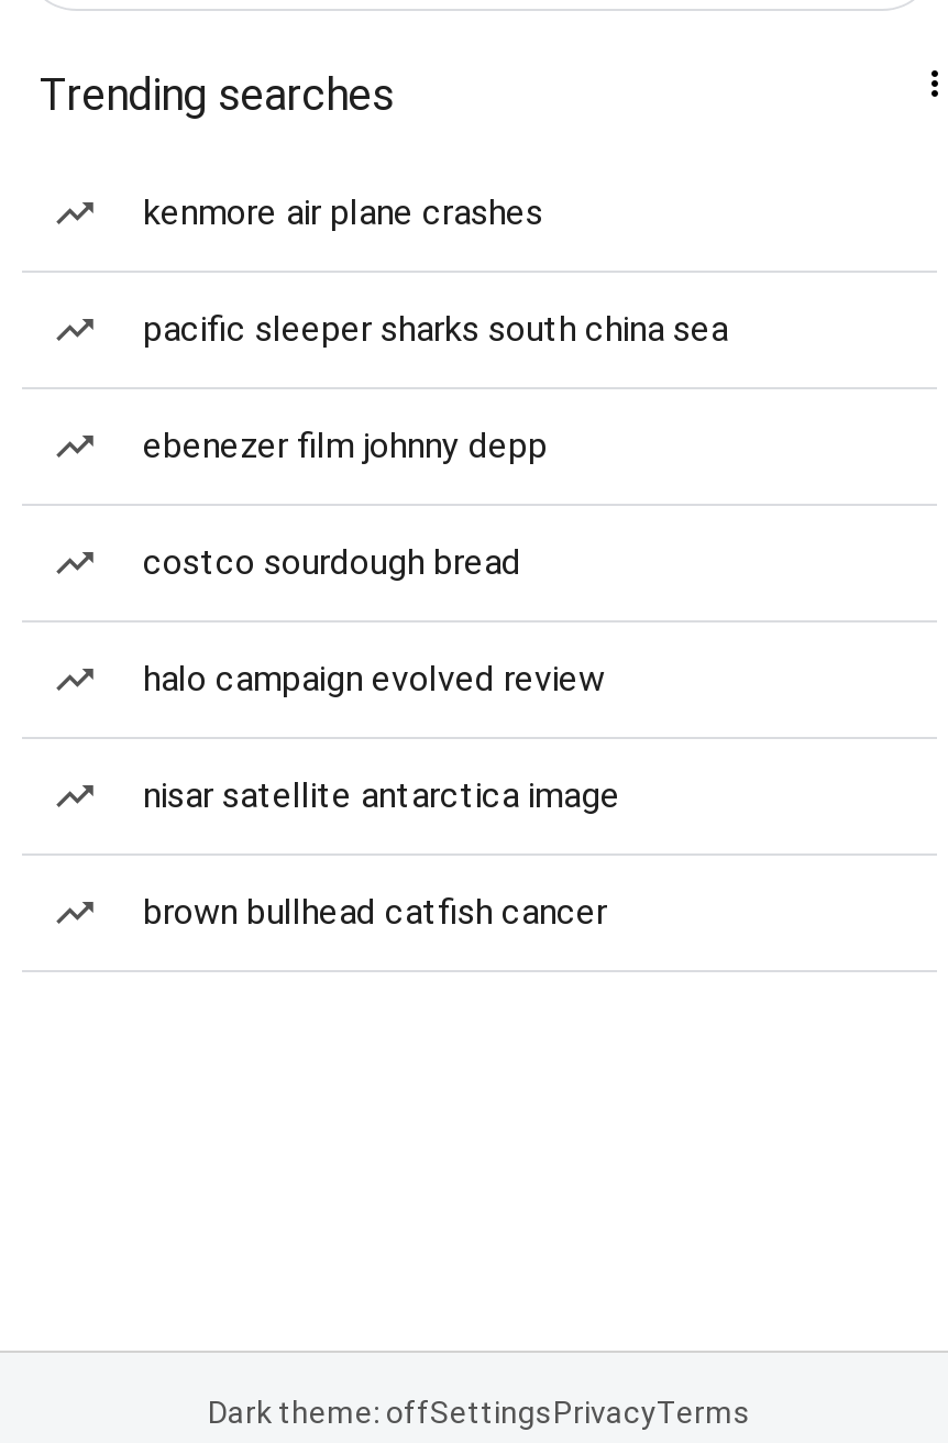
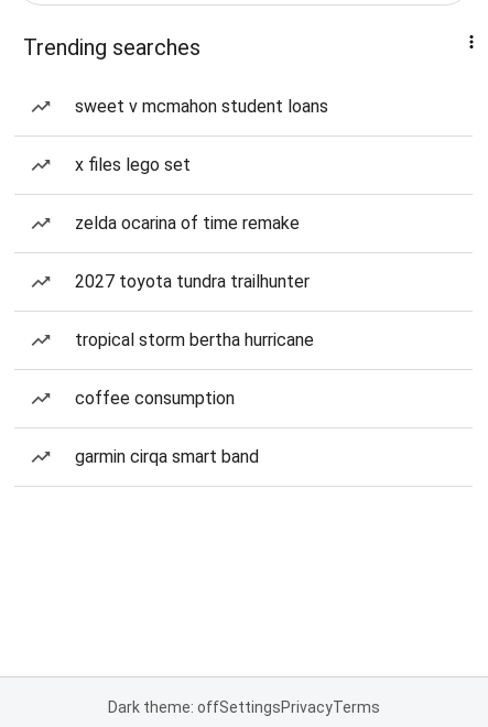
[143,191,543,233] kenmore air plane crashes -> [75,96,328,117] sweet v mcmahon student loans
[143,308,728,350] pacific sleeper sharks south china sea -> [75,154,191,175] x files lego set
[143,425,548,466] ebenezer film johnny depp -> [75,213,300,234] zelda ocarina of time remake
[143,541,521,583] costco sourdough bread -> [75,271,310,292] 2027 toyota tundra trailhunter
[143,658,605,700] halo campaign evolved review -> [75,329,314,350] tropical storm bertha hurricane
[143,774,620,816] nisar satellite antarctica image -> [75,388,235,409] coffee consumption
[143,891,607,933] brown bullhead catfish cancer -> [75,446,259,467] garmin cirqa smart band

